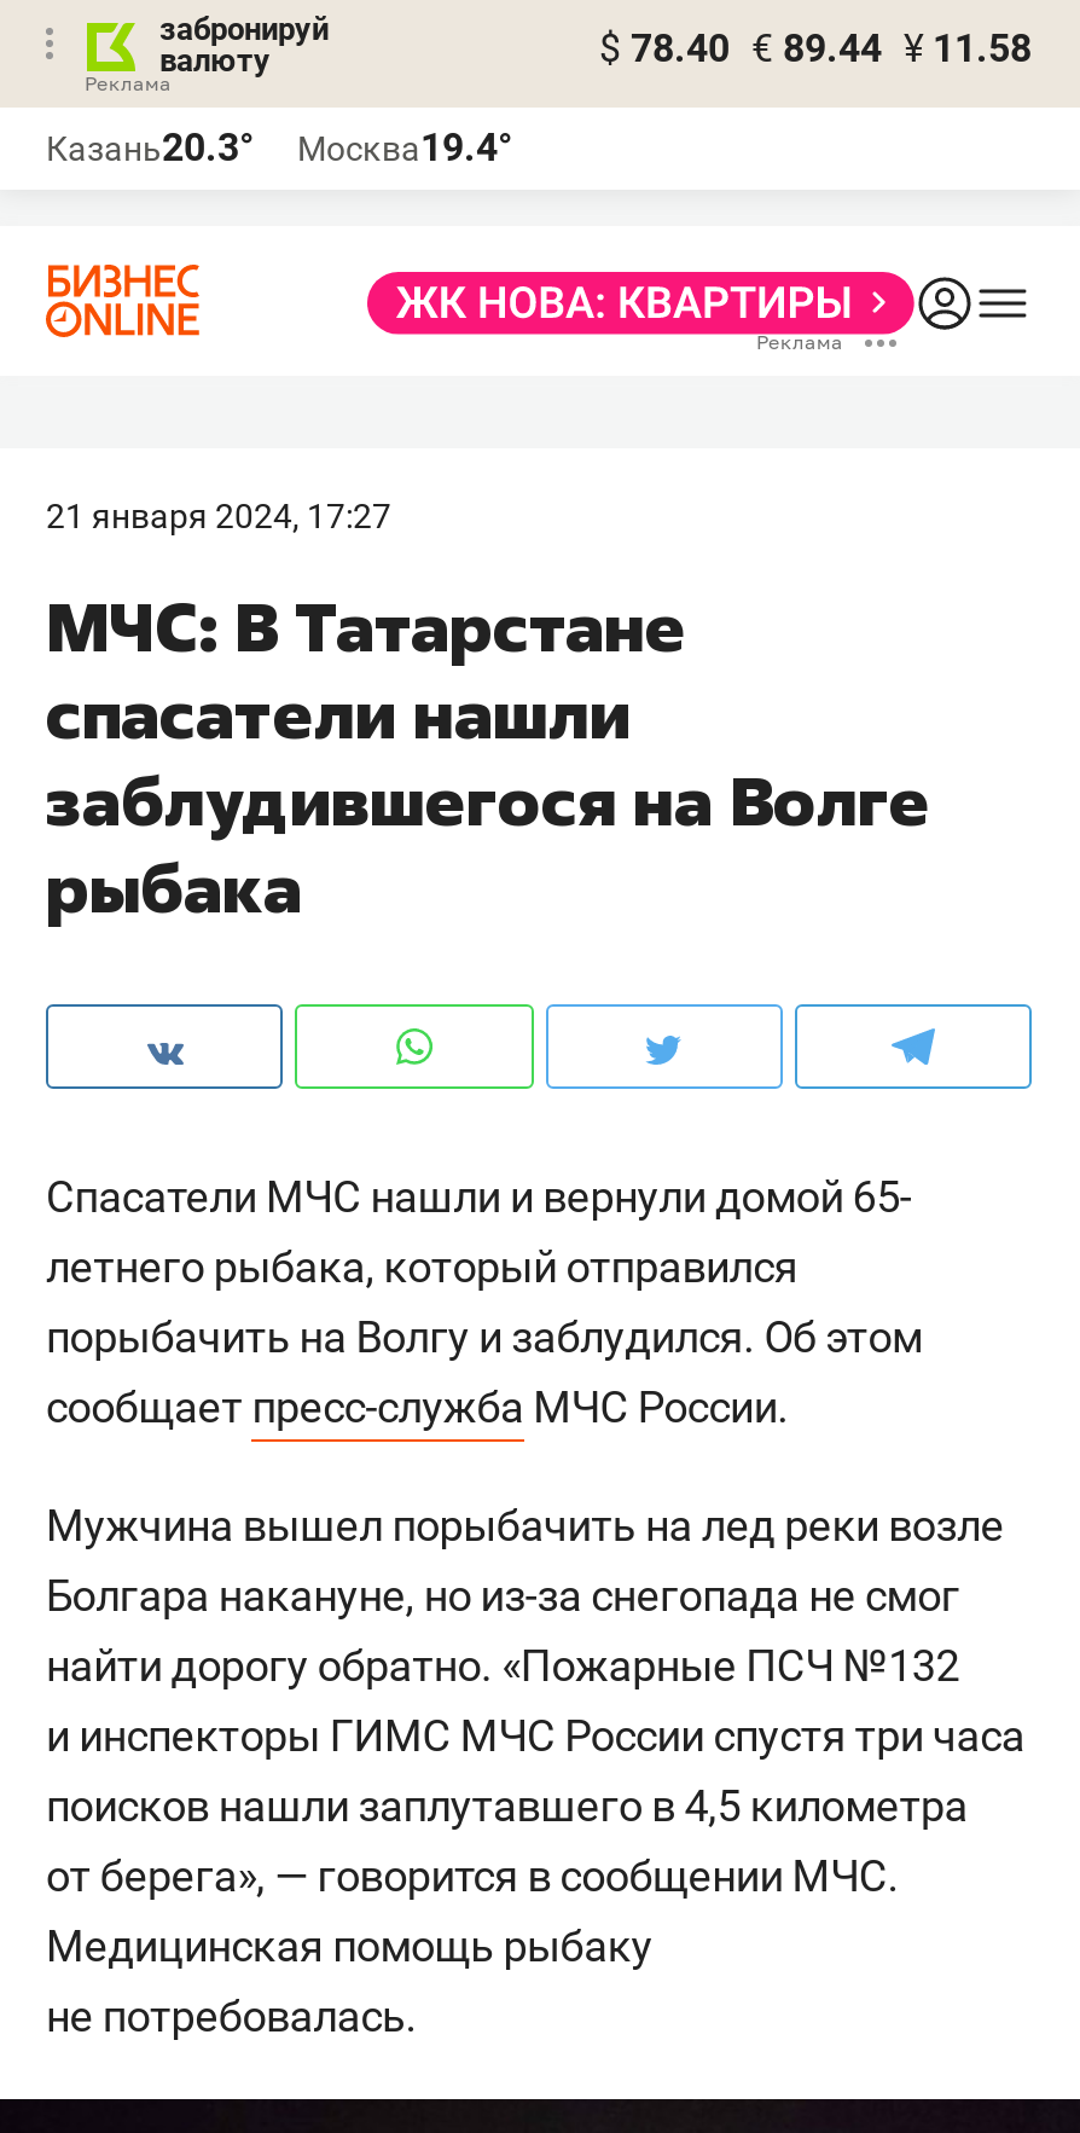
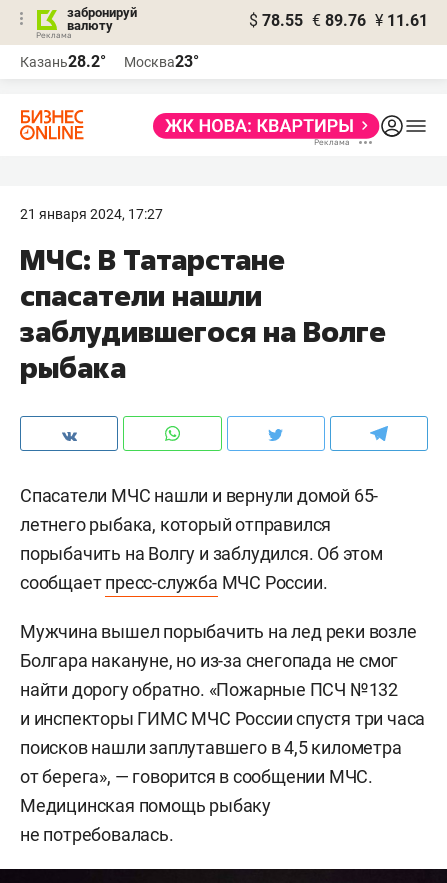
[599,25,1032,71] $ 78.40 € 89.44 ¥ 11.58 -> [249,11,428,30] $ 78.55 € 89.76 ¥ 11.61
[46,124,254,170] Казань20.3° -> [20,52,106,71] Казань28.2°
[297,124,512,170] Москва19.4° -> [124,52,199,71] Москва23°

